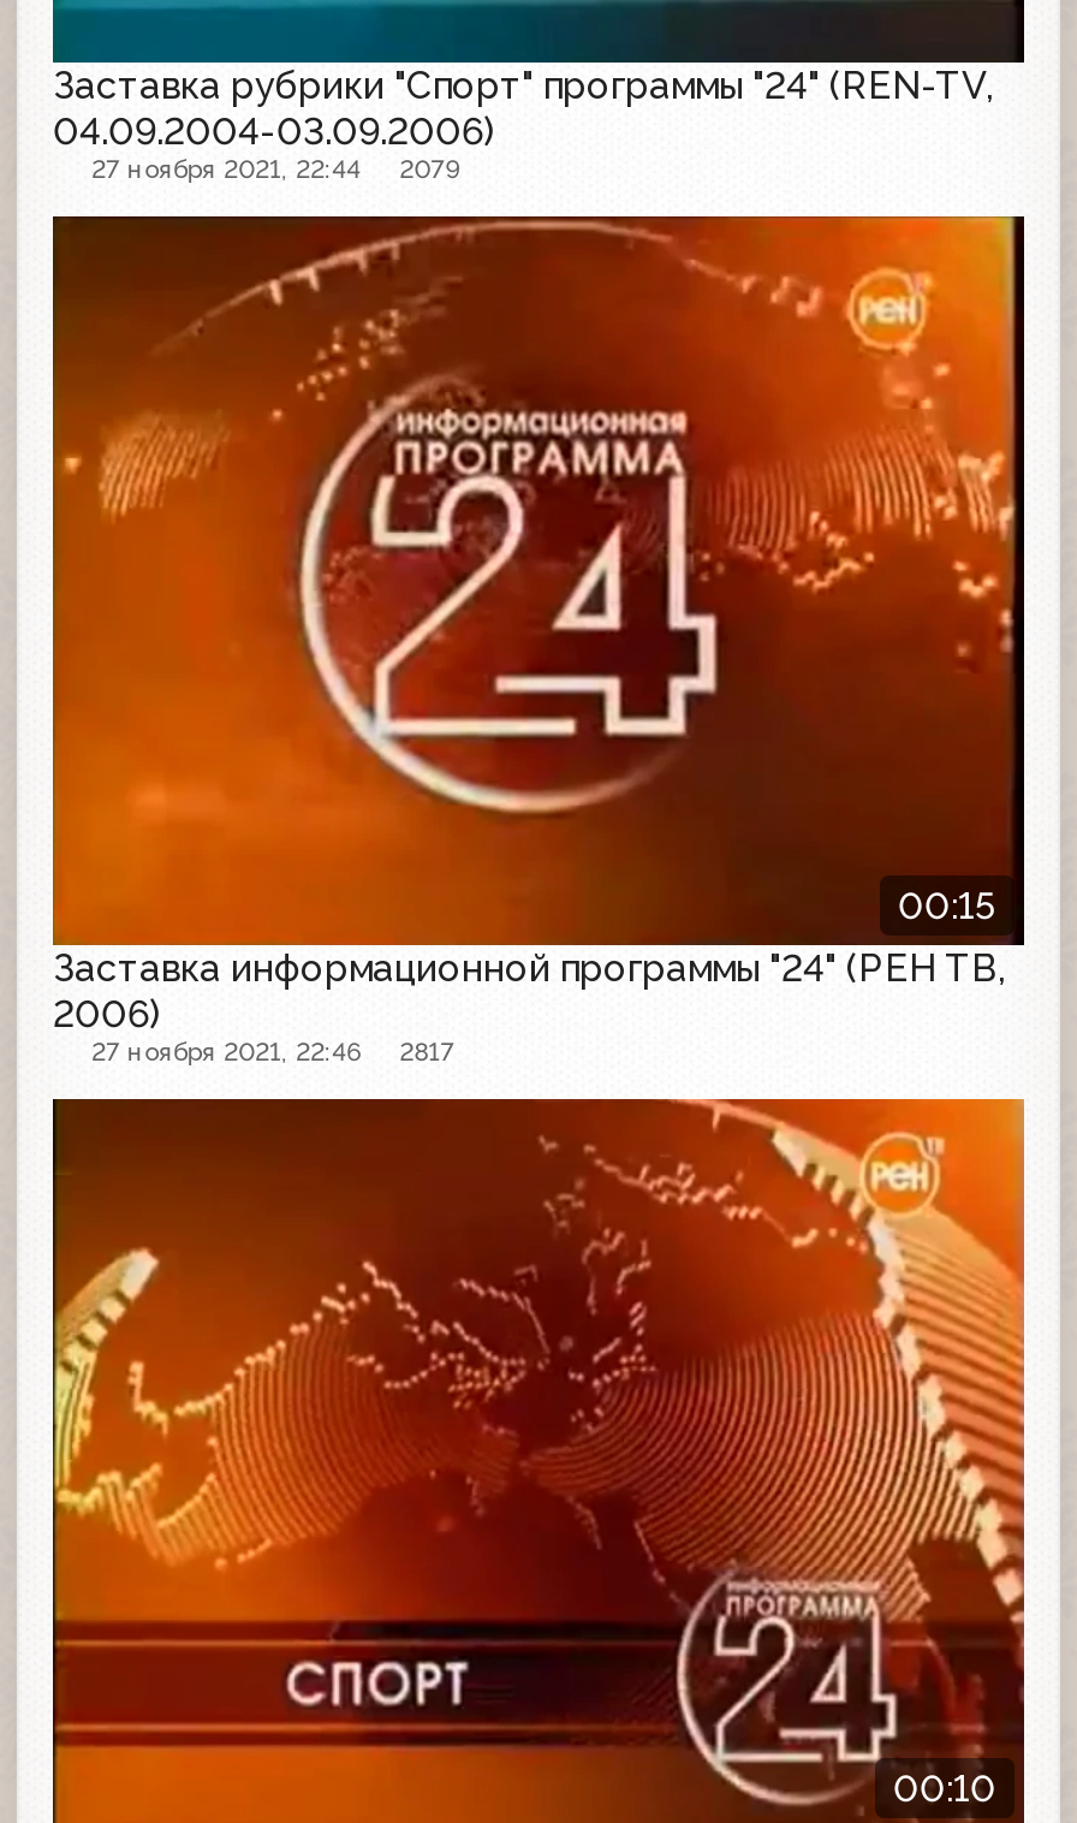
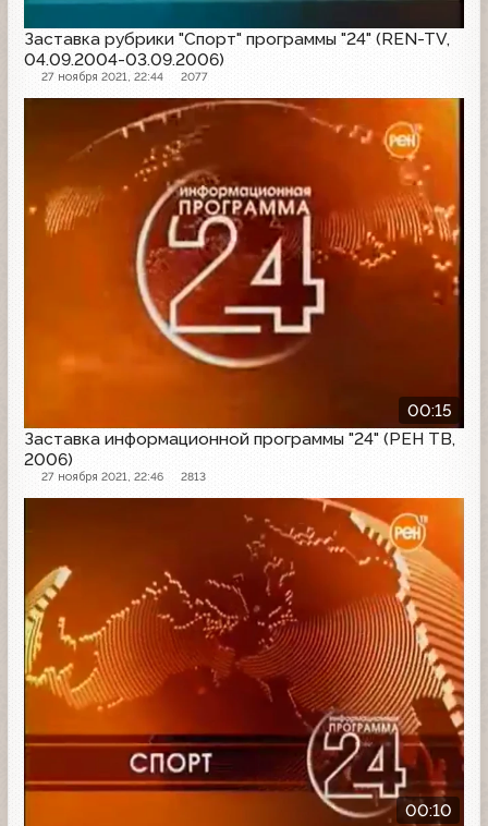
[92,154,460,183] 27 ноября 2021, 22:44 2079 -> [42,70,208,83] 27 ноября 2021, 22:44 2077
[92,1037,455,1066] 27 ноября 2021, 22:46 2817 -> [42,470,206,483] 27 ноября 2021, 22:46 2813

